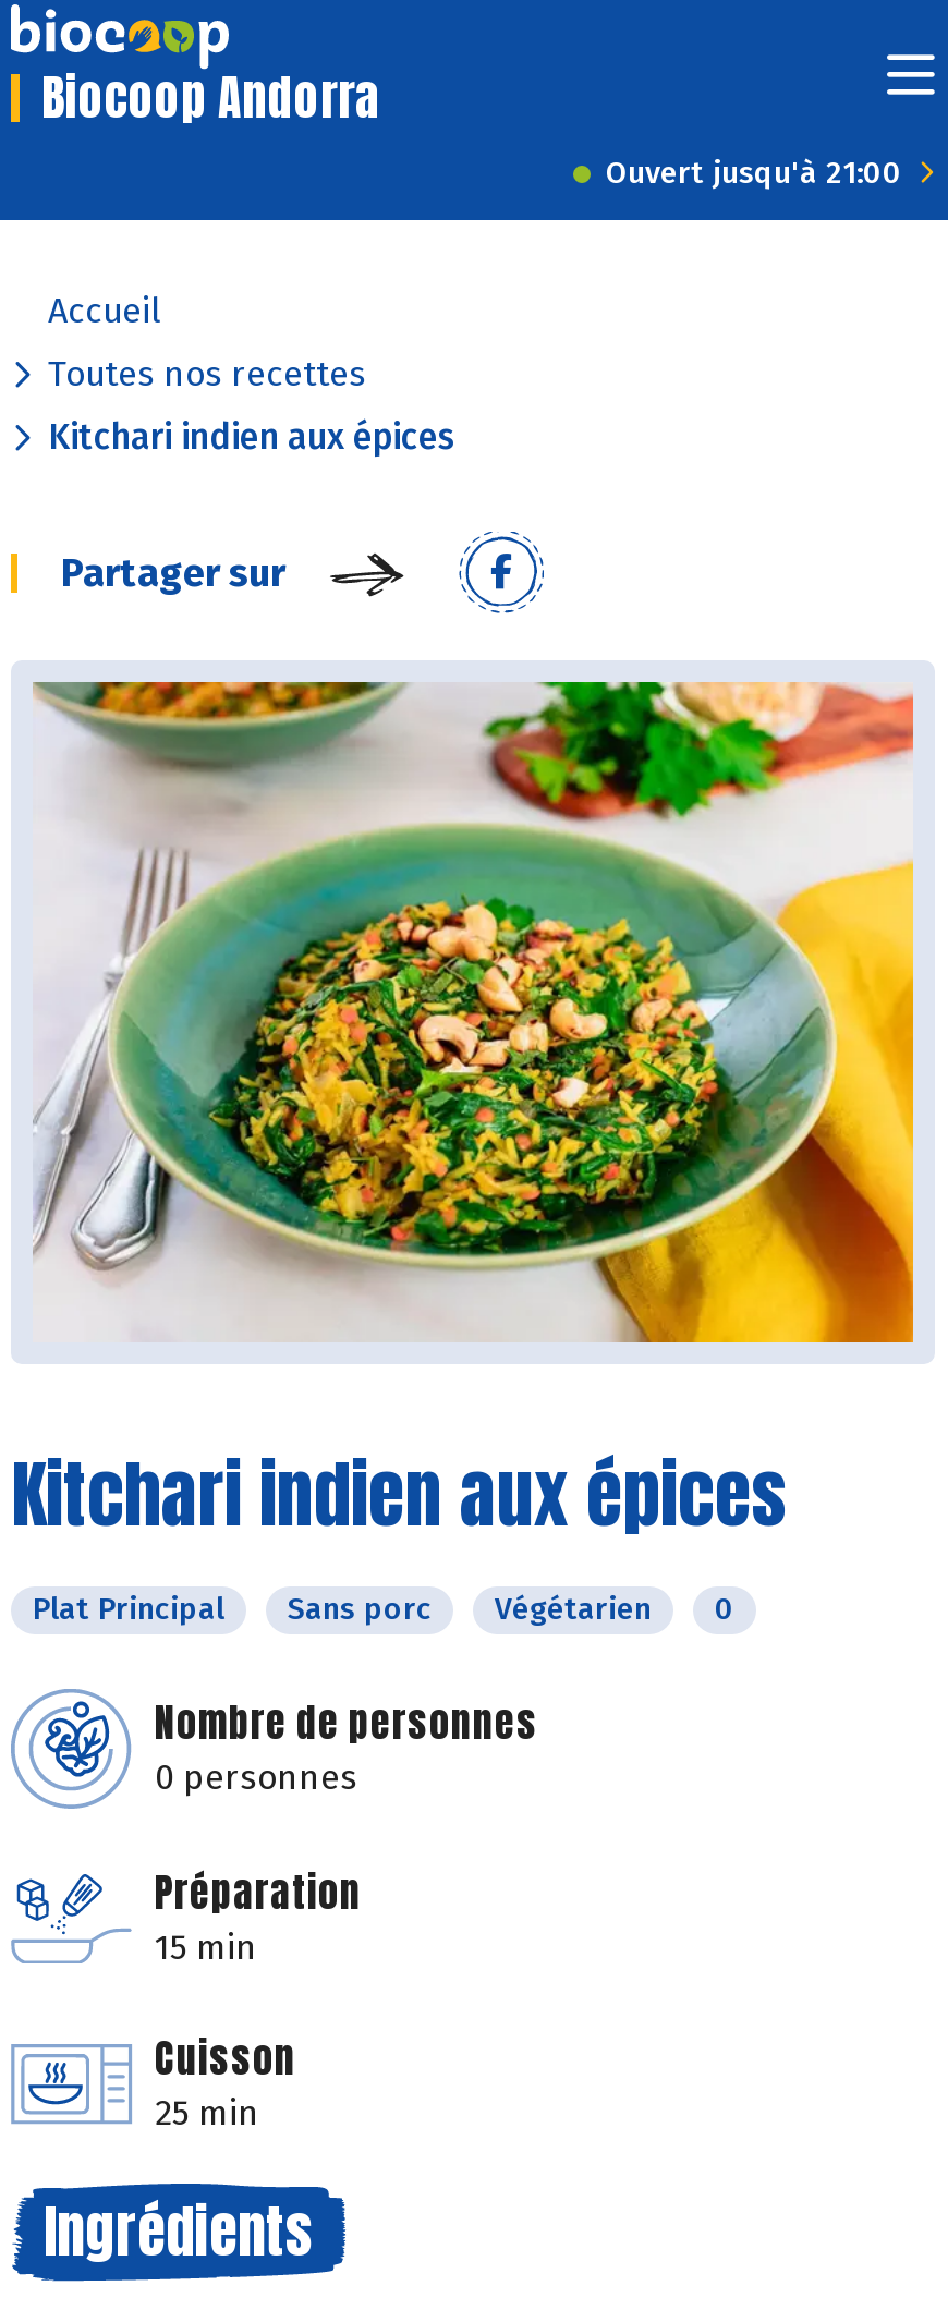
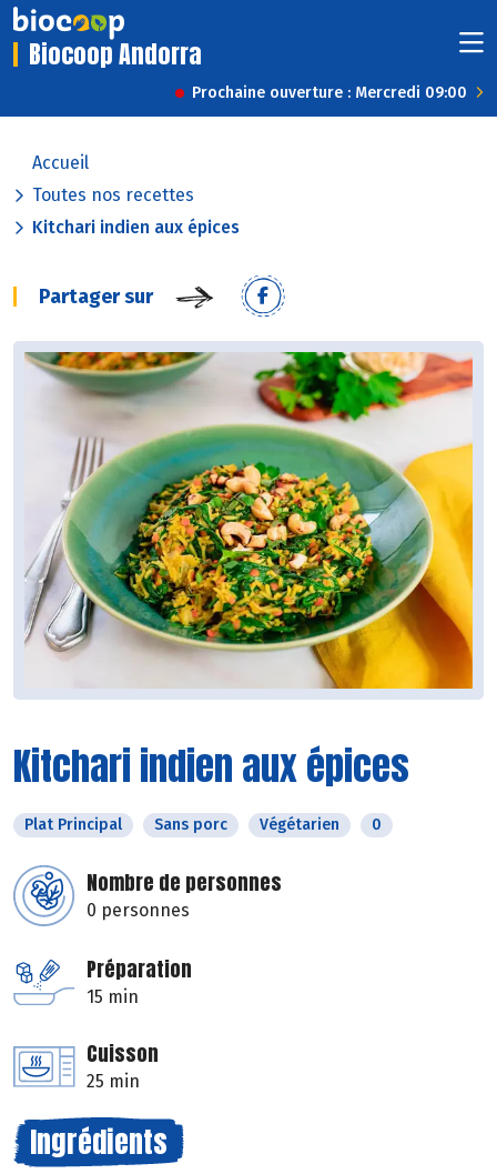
[606,155,902,192] Ouvert jusqu'à 21:00 -> [192,83,467,102] Prochaine ouverture : Mercredi 09:00

